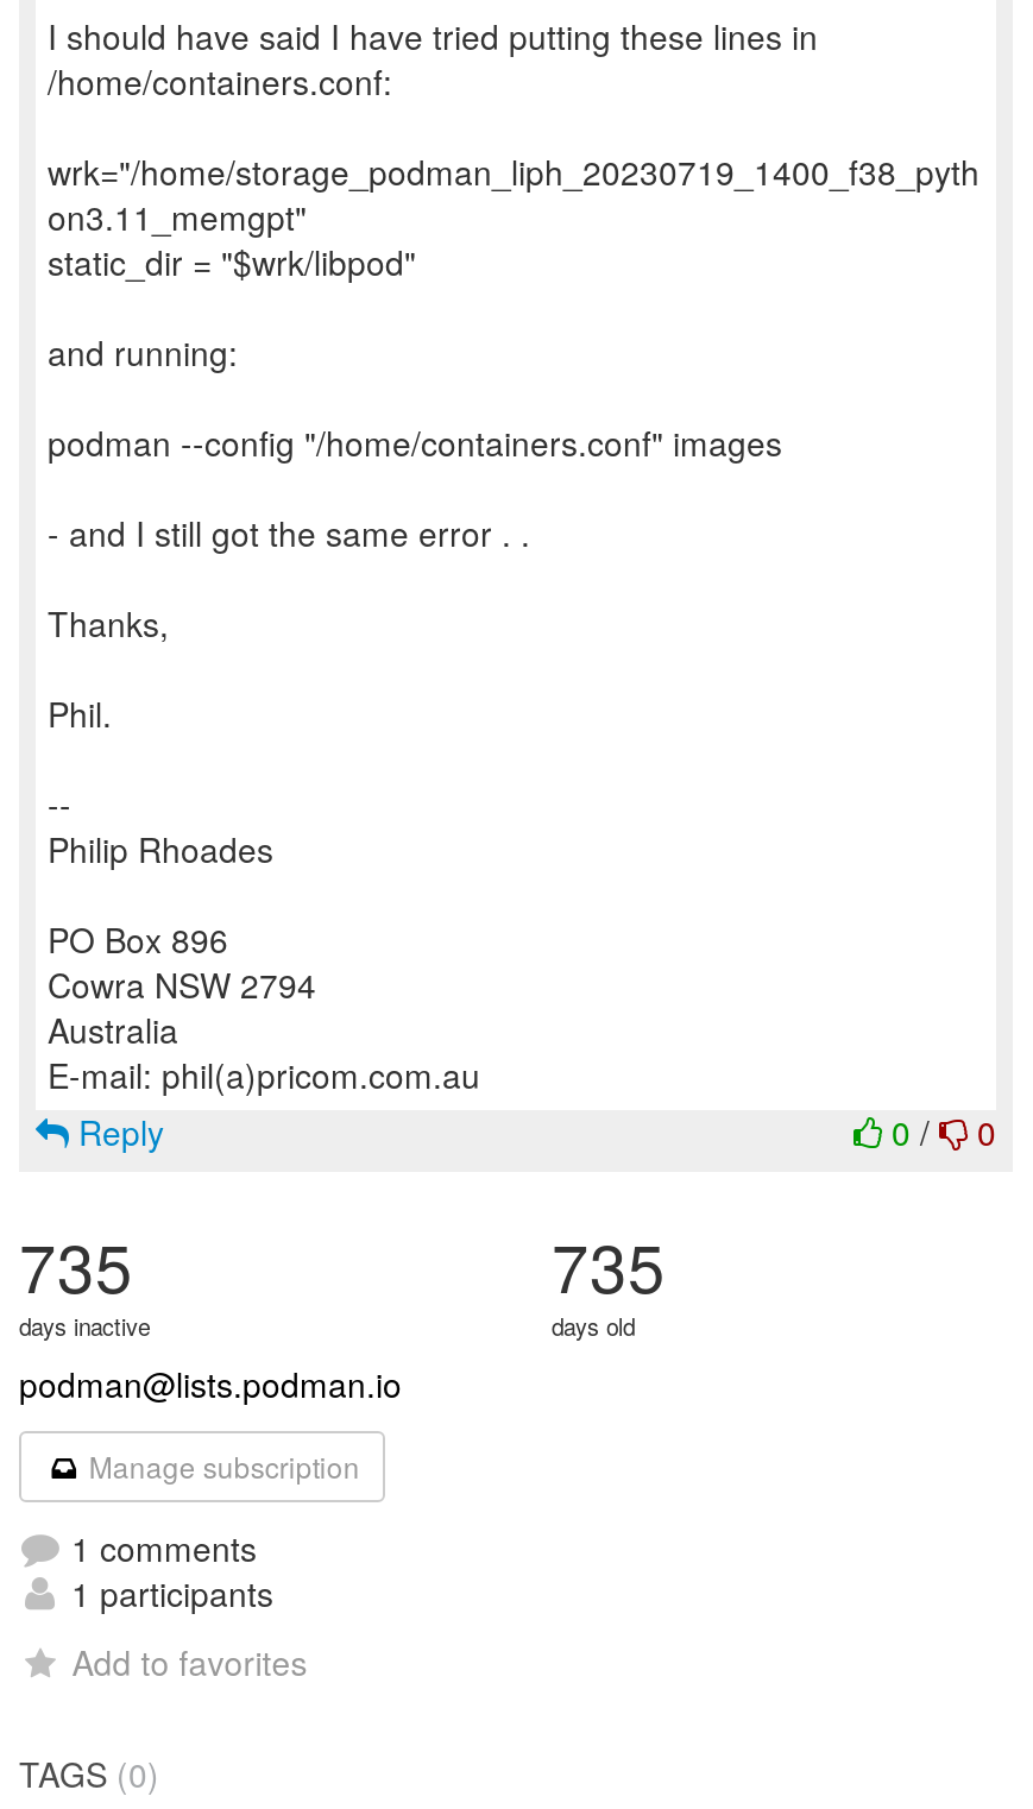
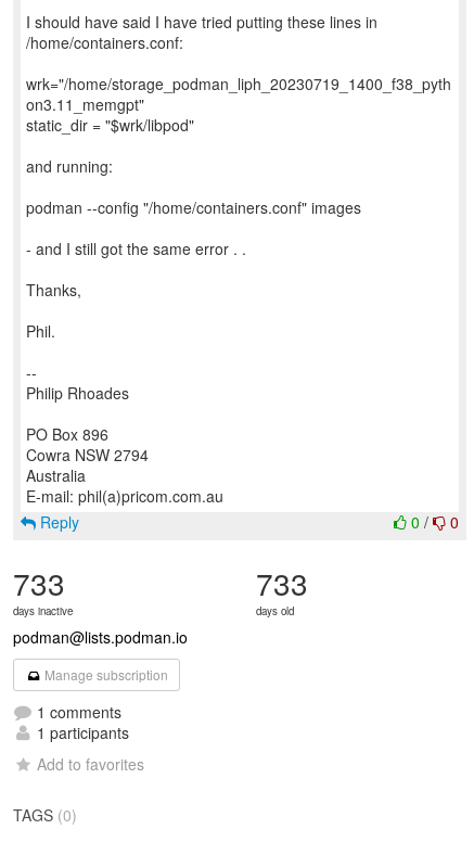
[19,1217,133,1312] 735 -> [13,561,65,604] 733
[552,1217,666,1312] 735 -> [256,561,308,604] 733

